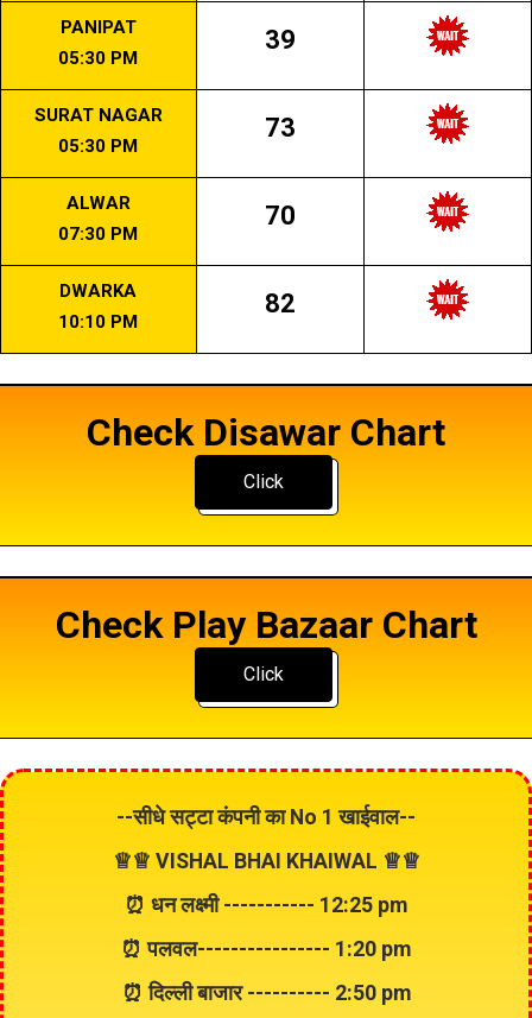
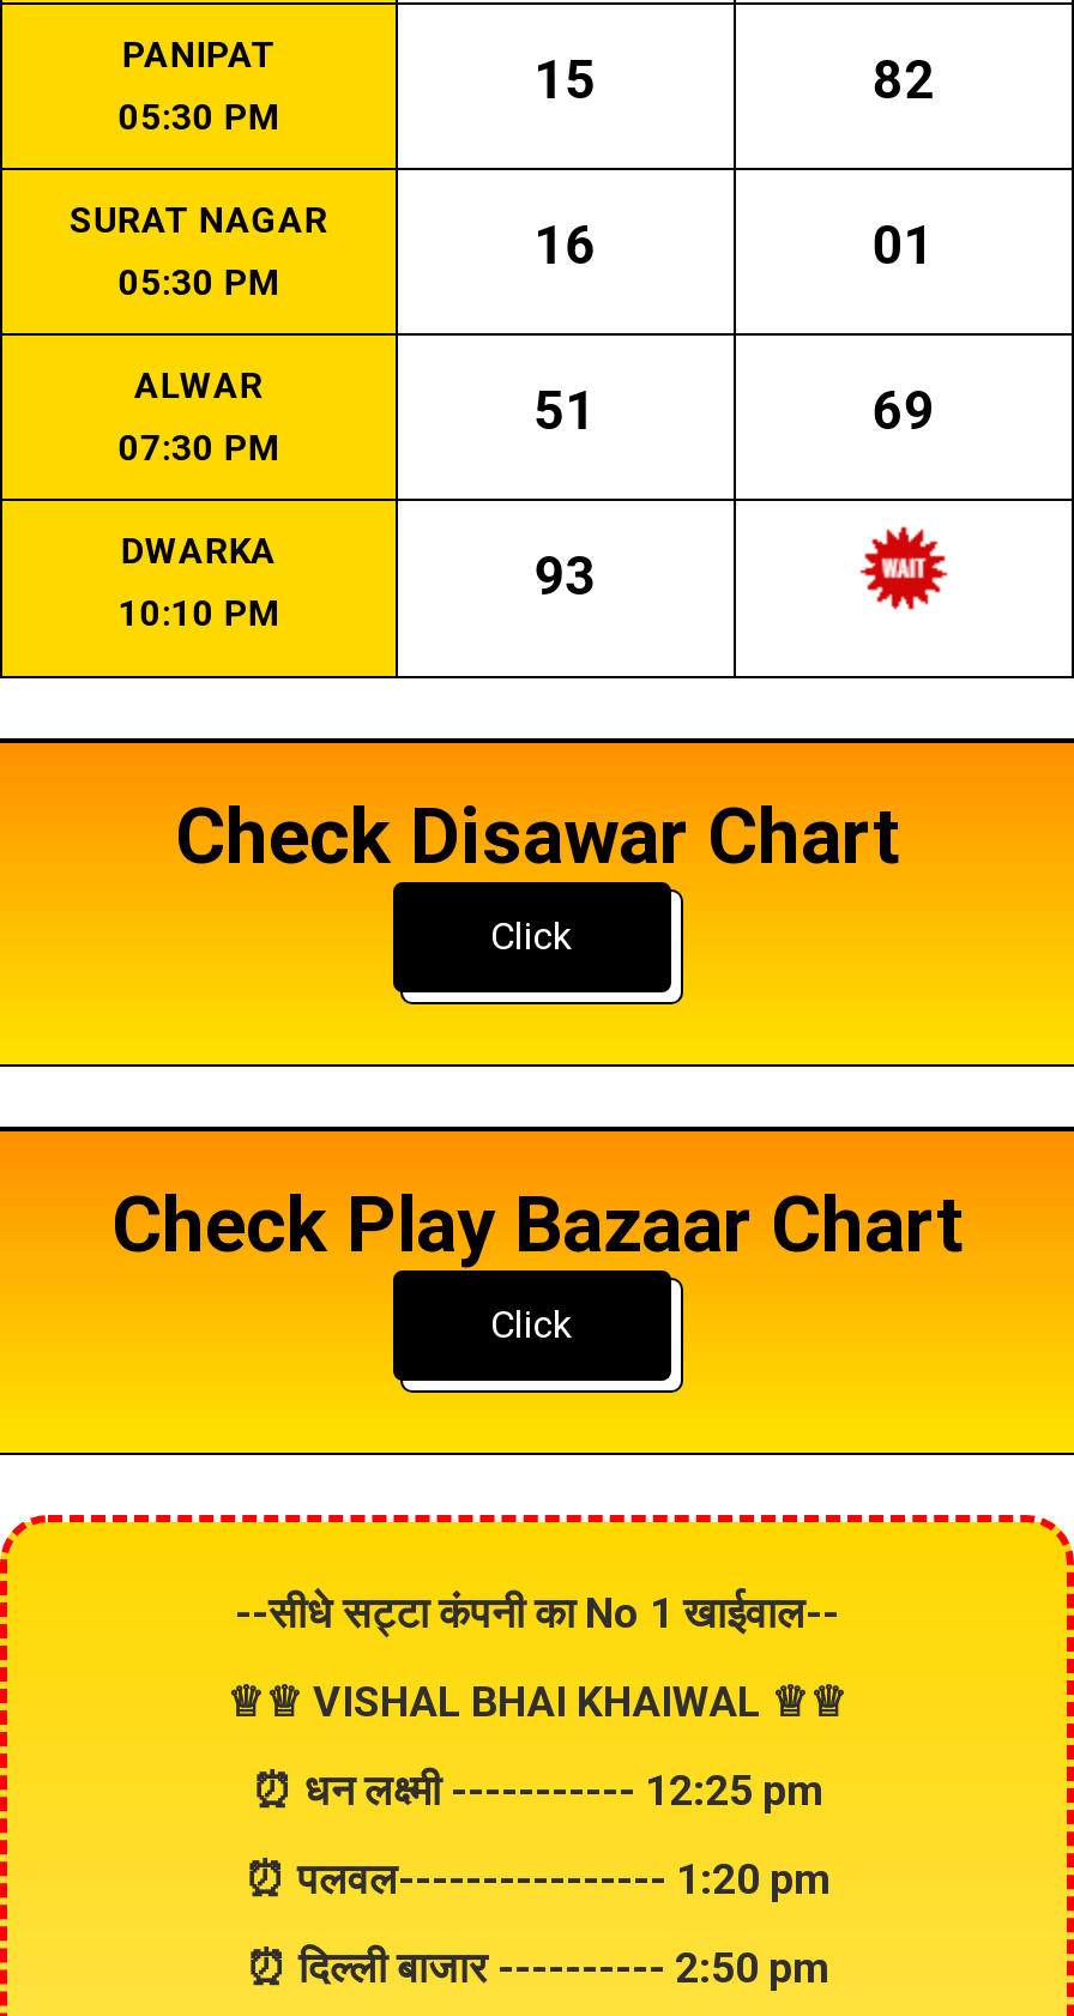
[265,25,295,55] 39 -> [534,50,935,110] 15 | 82
[265,113,295,143] 73 -> [534,216,935,276] 16 | 01
[265,201,295,230] 70 -> [534,381,935,441] 51 | 69
[265,289,295,318] 82 -> [534,547,596,606] 93

